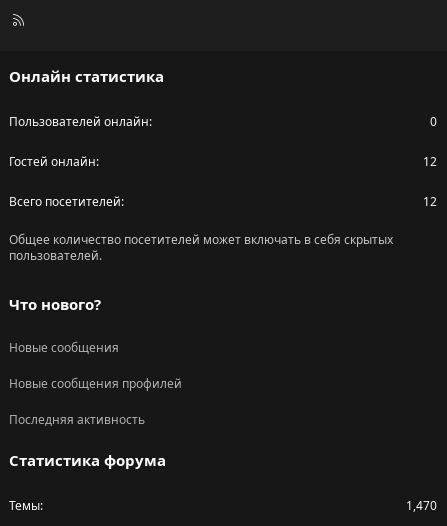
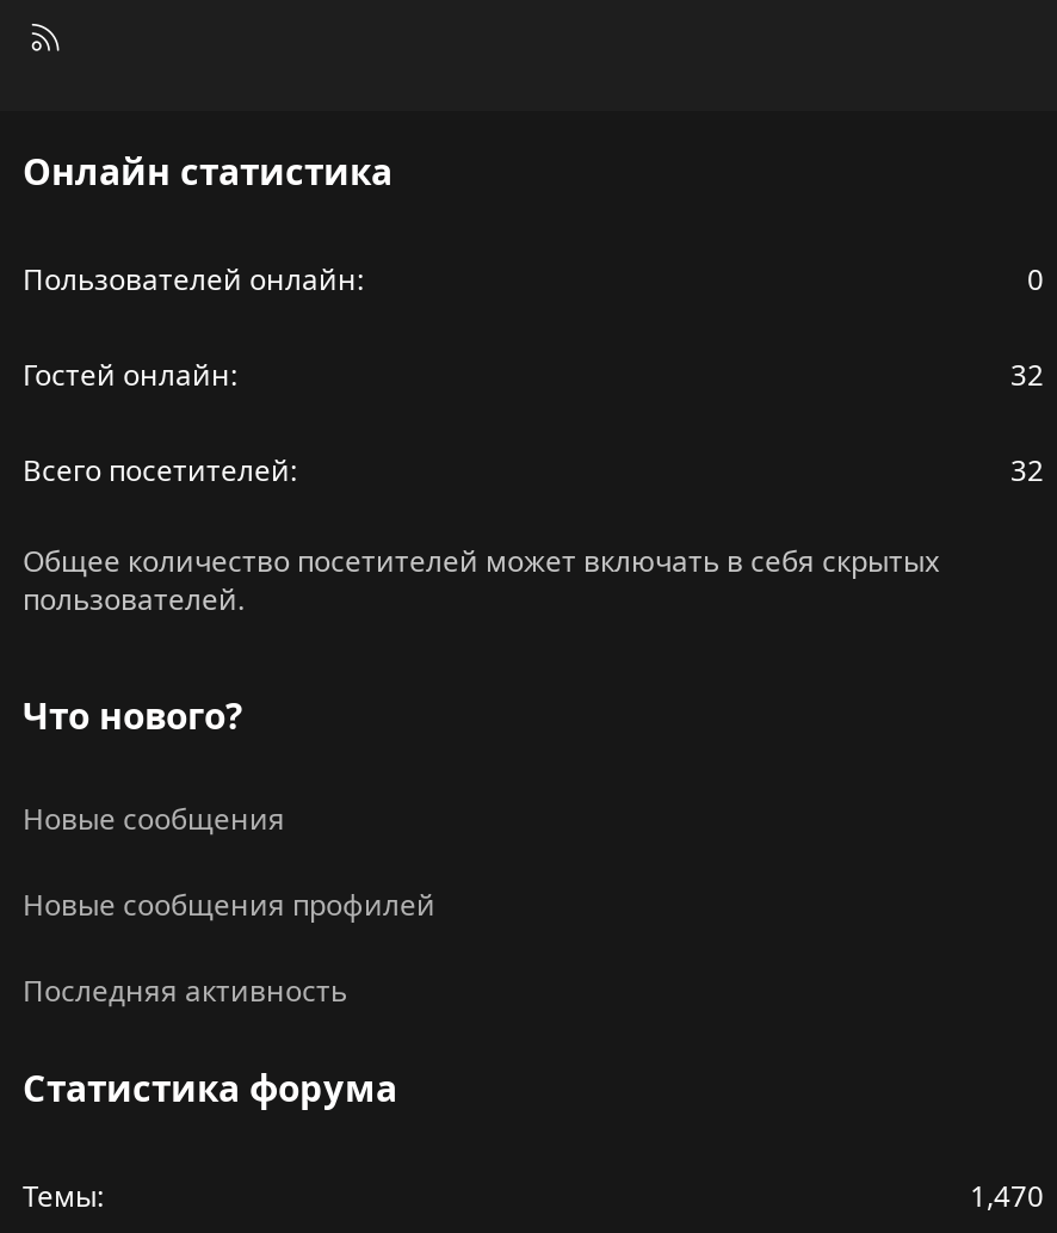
[423,153,437,170] 12 -> [1010,355,1044,396] 32
[423,193,437,210] 12 -> [1010,451,1044,492] 32

